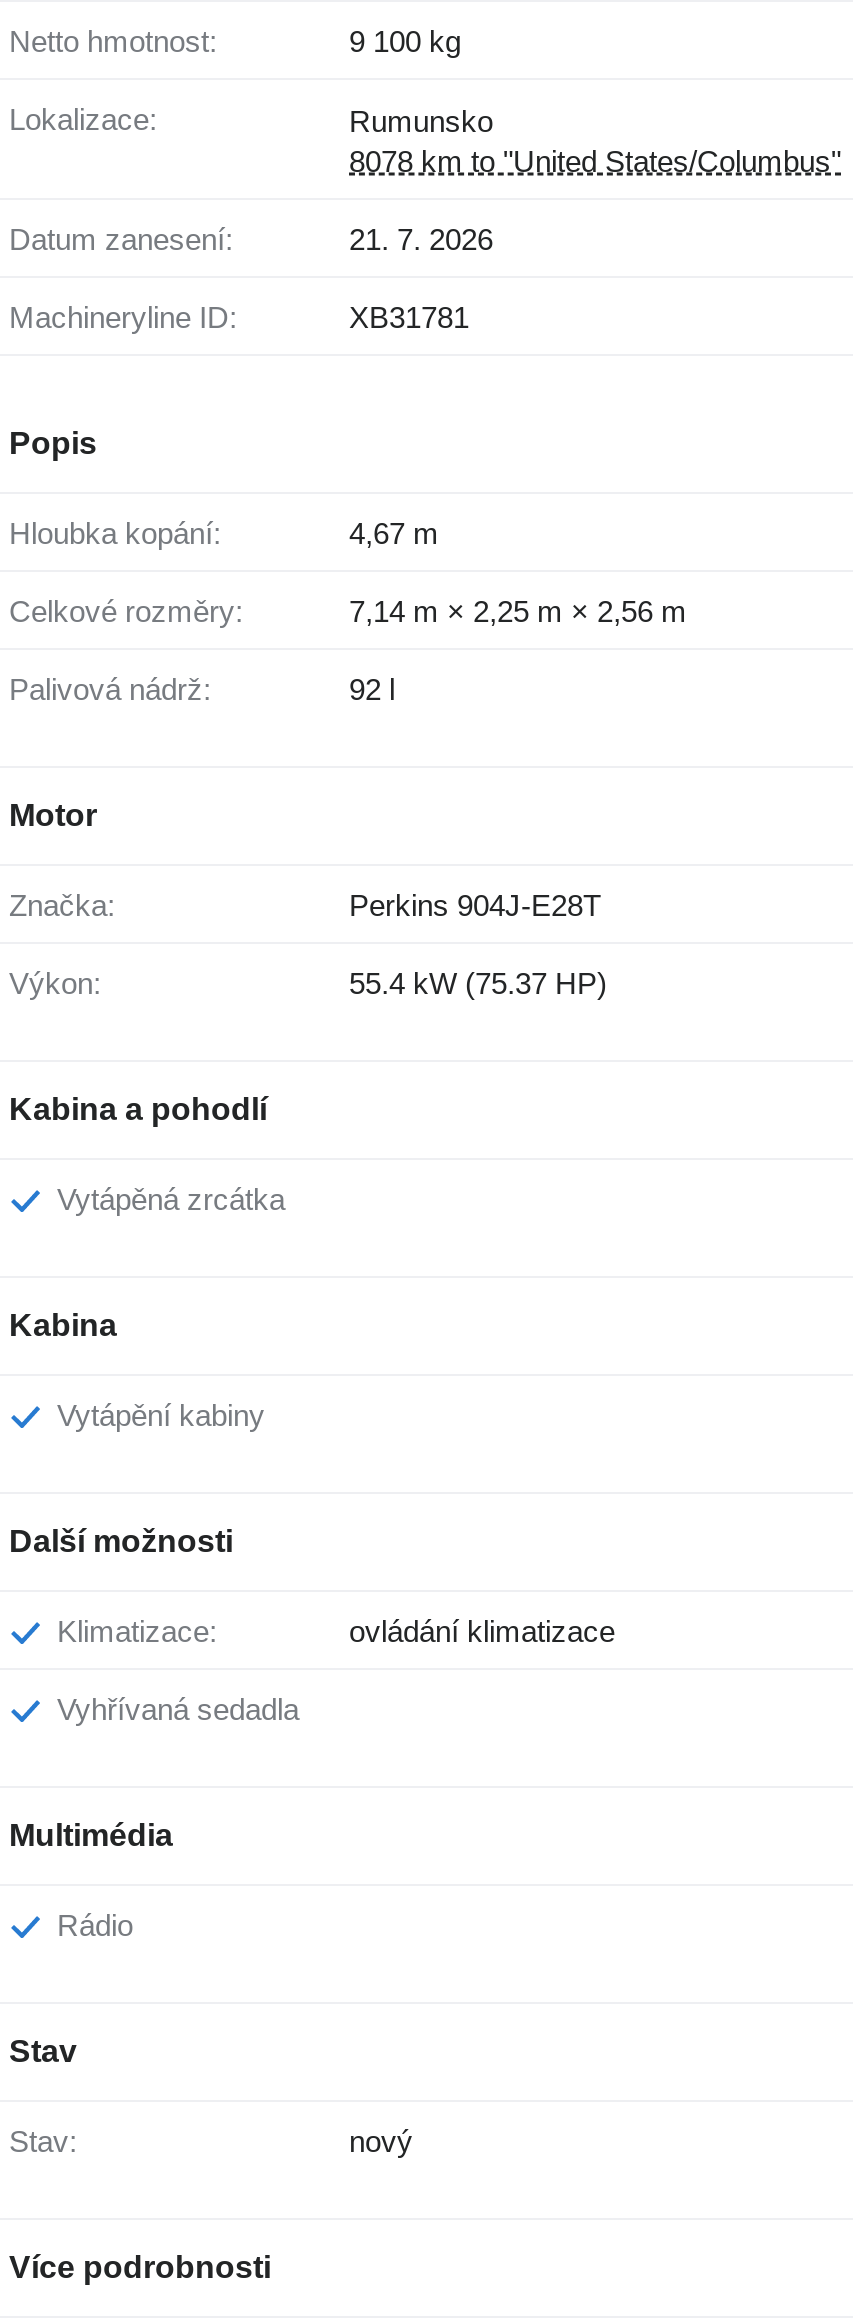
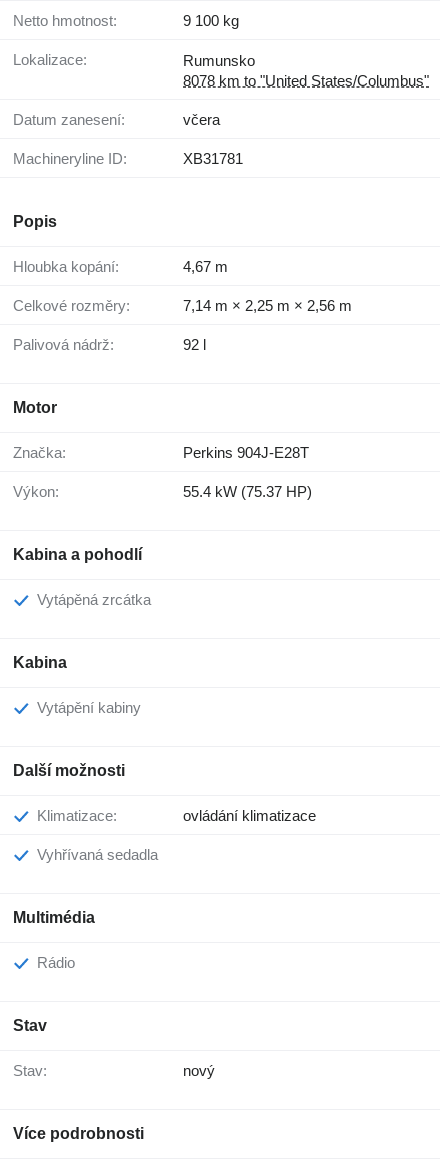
[349,222,493,256] 21. 7. 2026 -> [183,111,220,128] včera

